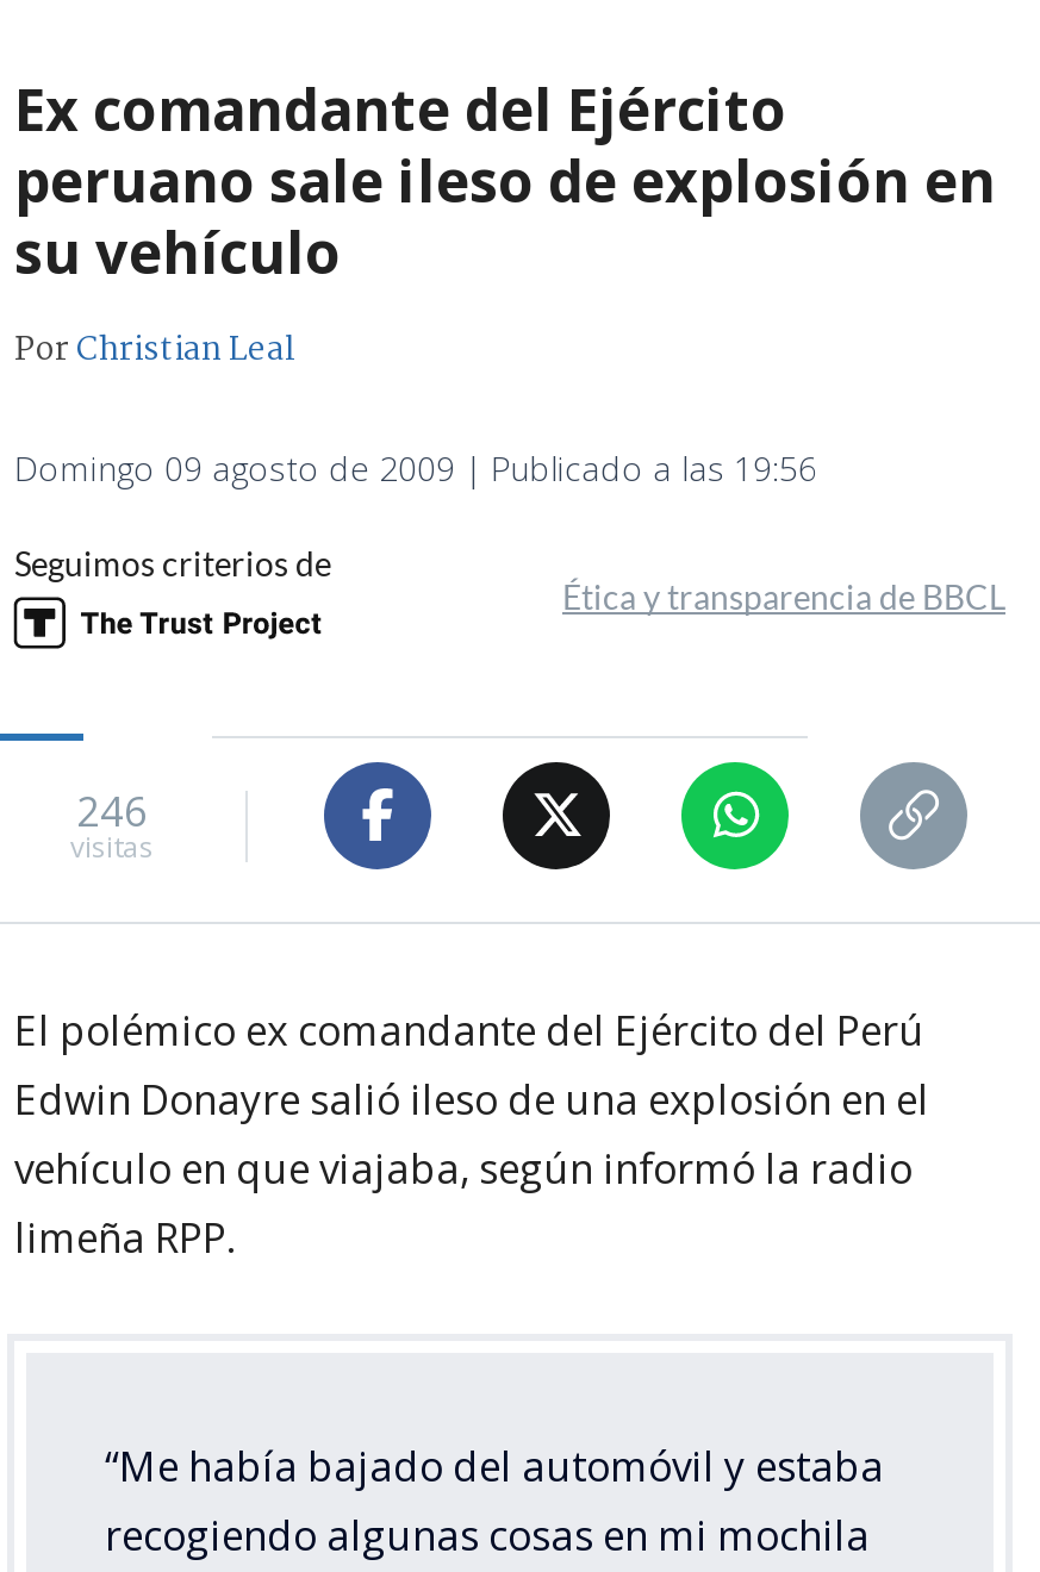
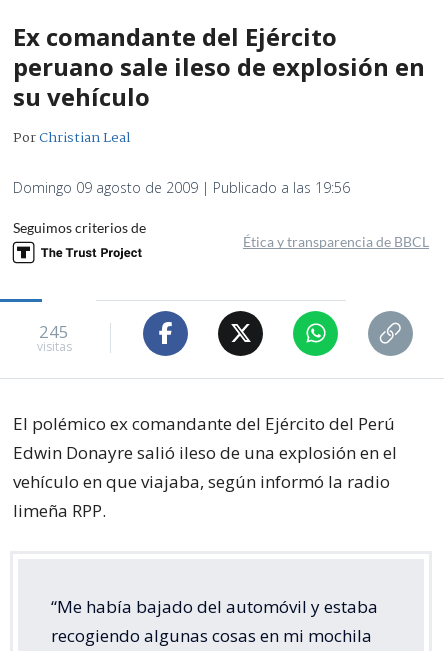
[76,784,148,839] 246 -> [39,320,69,343] 245

